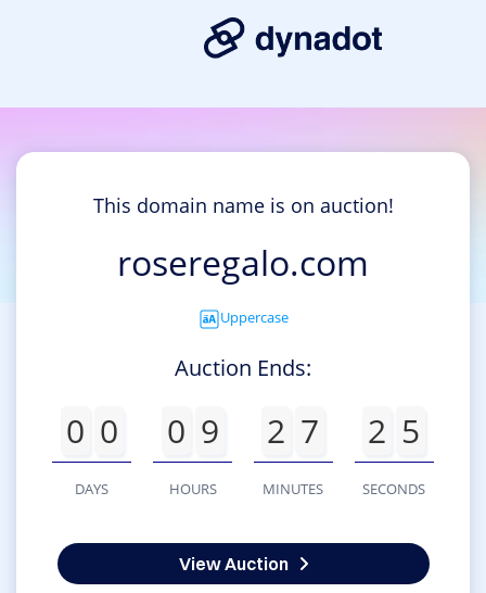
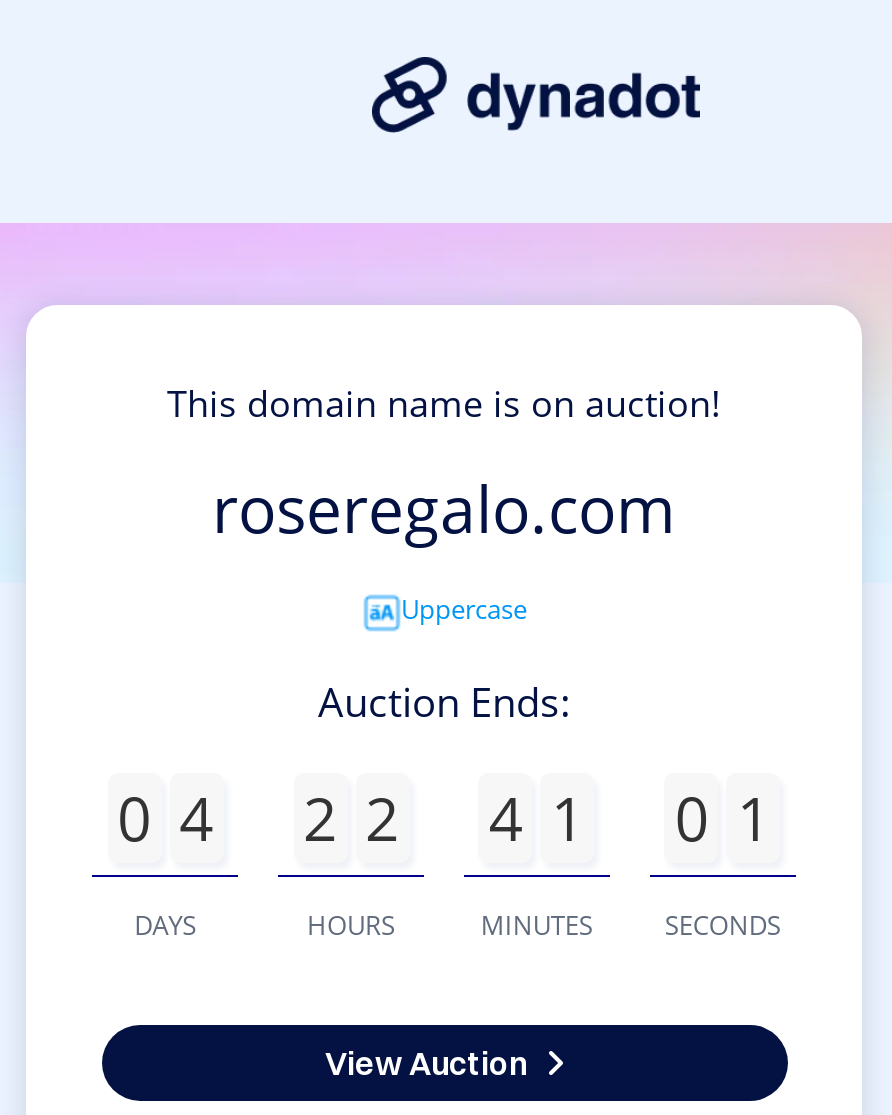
[66,408,118,453] 0 0 -> [117,777,213,859] 0 4
[167,408,219,453] 0 9 -> [303,777,399,859] 2 2
[267,408,319,453] 2 7 -> [489,777,585,859] 4 1
[368,408,420,453] 2 5 -> [675,777,771,859] 0 1

